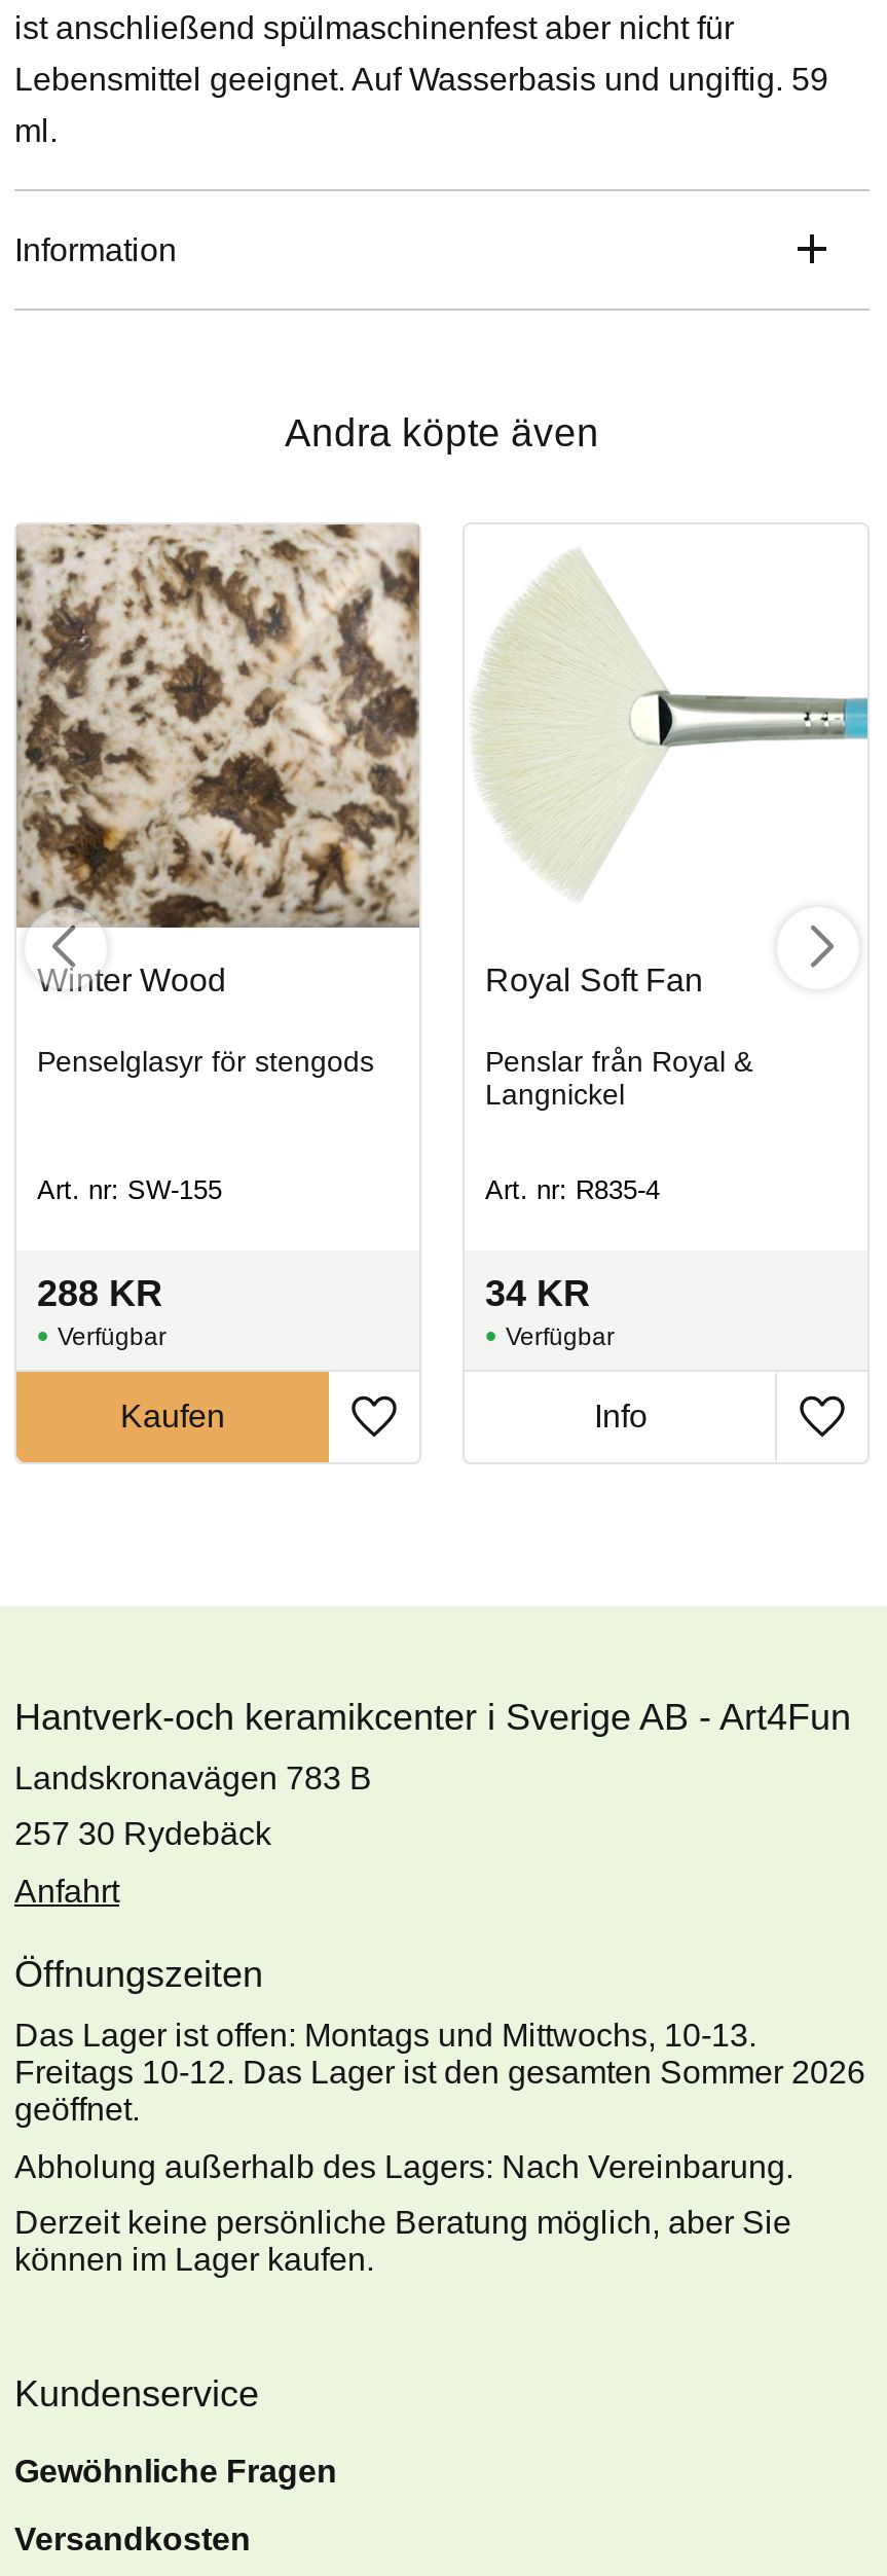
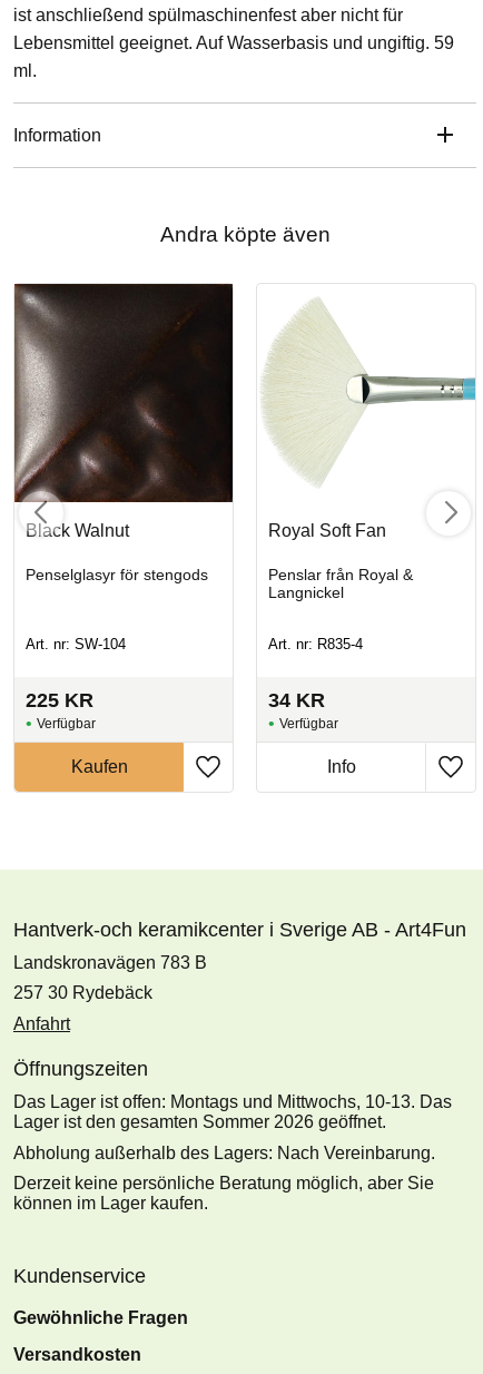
[14,522,421,996] [image] | Winter Wood -> [14,283,234,539] [image] | Black Walnut
[37,1174,222,1205] Art. nr: SW-155 -> [26,636,126,652] Art. nr: SW-104
[37,1274,162,1315] 288 KR -> [26,690,93,712] 225 KR
[14,2018,865,2127] Das Lager ist offen: Montags und Mittwochs, 10-13. | Freitags 10-12. Das Lager ist den gesamten Sommer 2026 | geöffnet. -> [13,1092,452,1131] Das Lager ist offen: Montags und Mittwochs, 10-13. Das | Lager ist den gesamten Sommer 2026 geöffnet.

